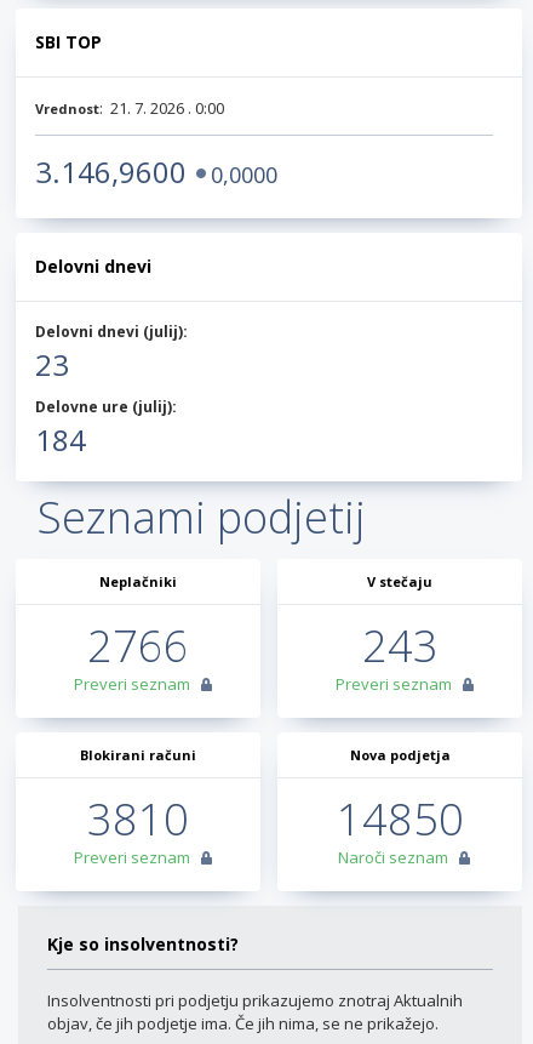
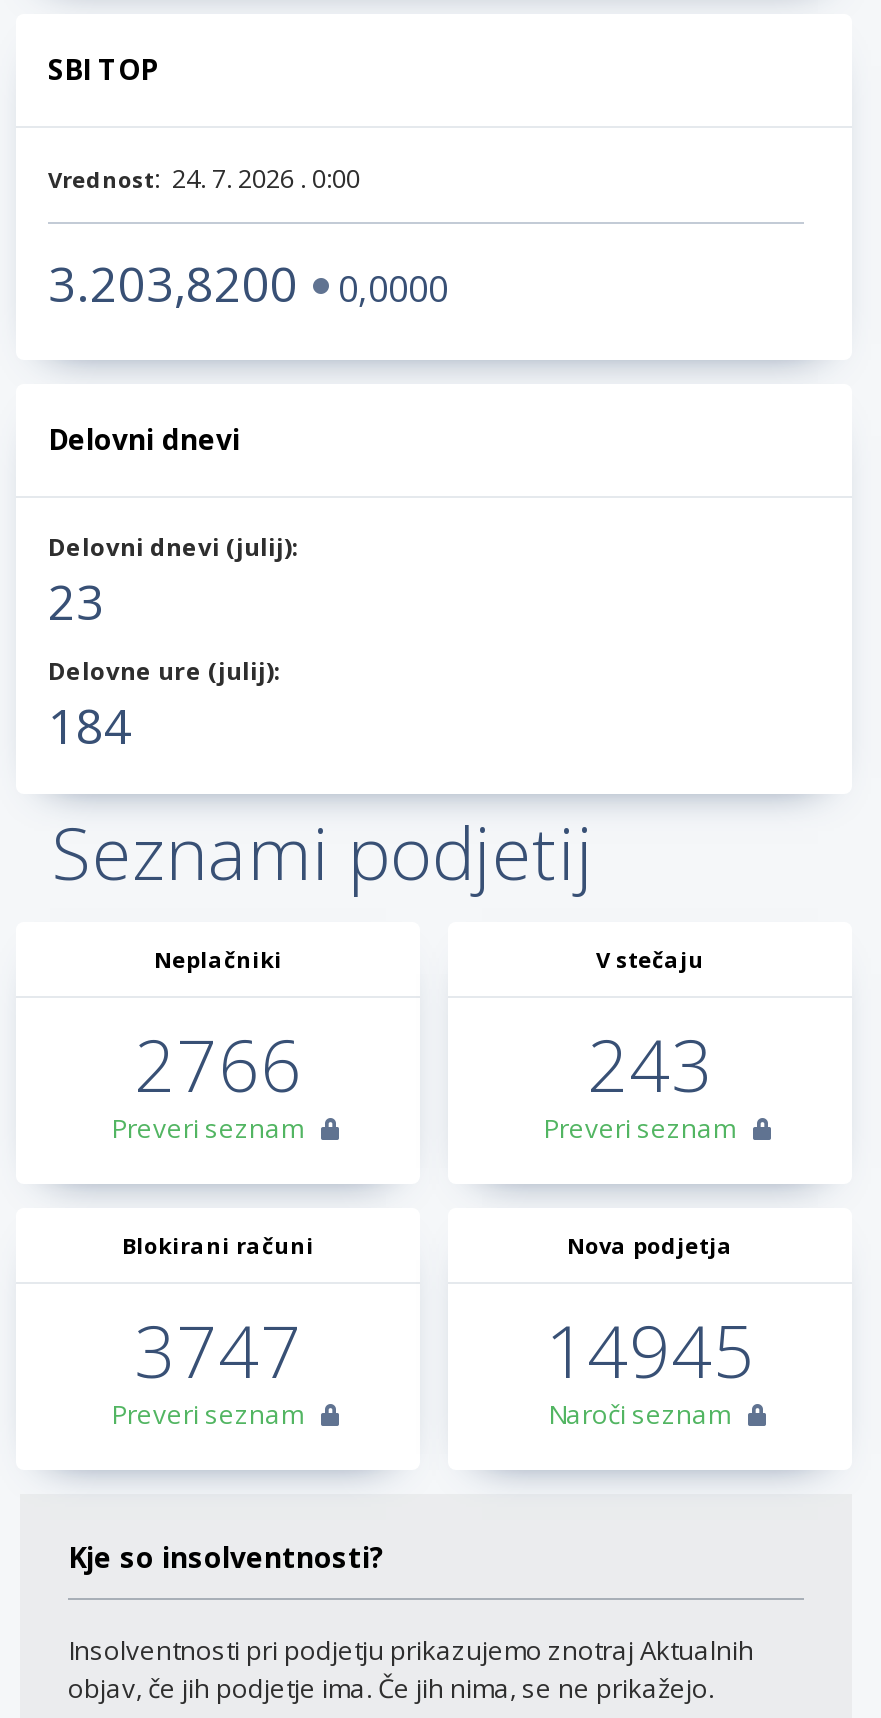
[35,97,224,119] Vrednost: 21. 7. 2026 . 0:00 -> [48,160,360,196] Vrednost: 24. 7. 2026 . 0:00
[35,152,277,192] 3.146,9600 0,0000 -> [48,250,448,316] 3.203,8200 0,0000
[87,789,189,849] 3810 -> [134,1302,302,1400] 3747
[336,789,463,849] 14850 -> [545,1302,755,1400] 14945

